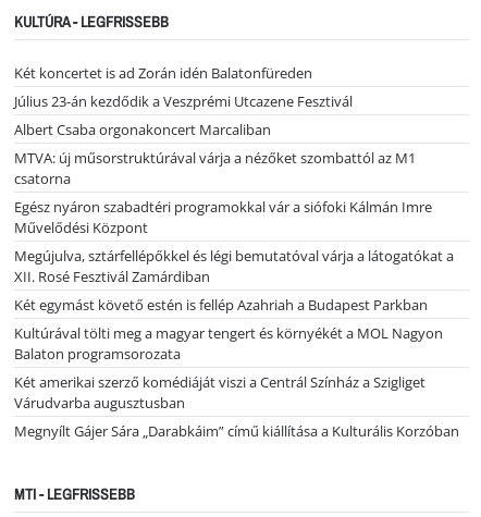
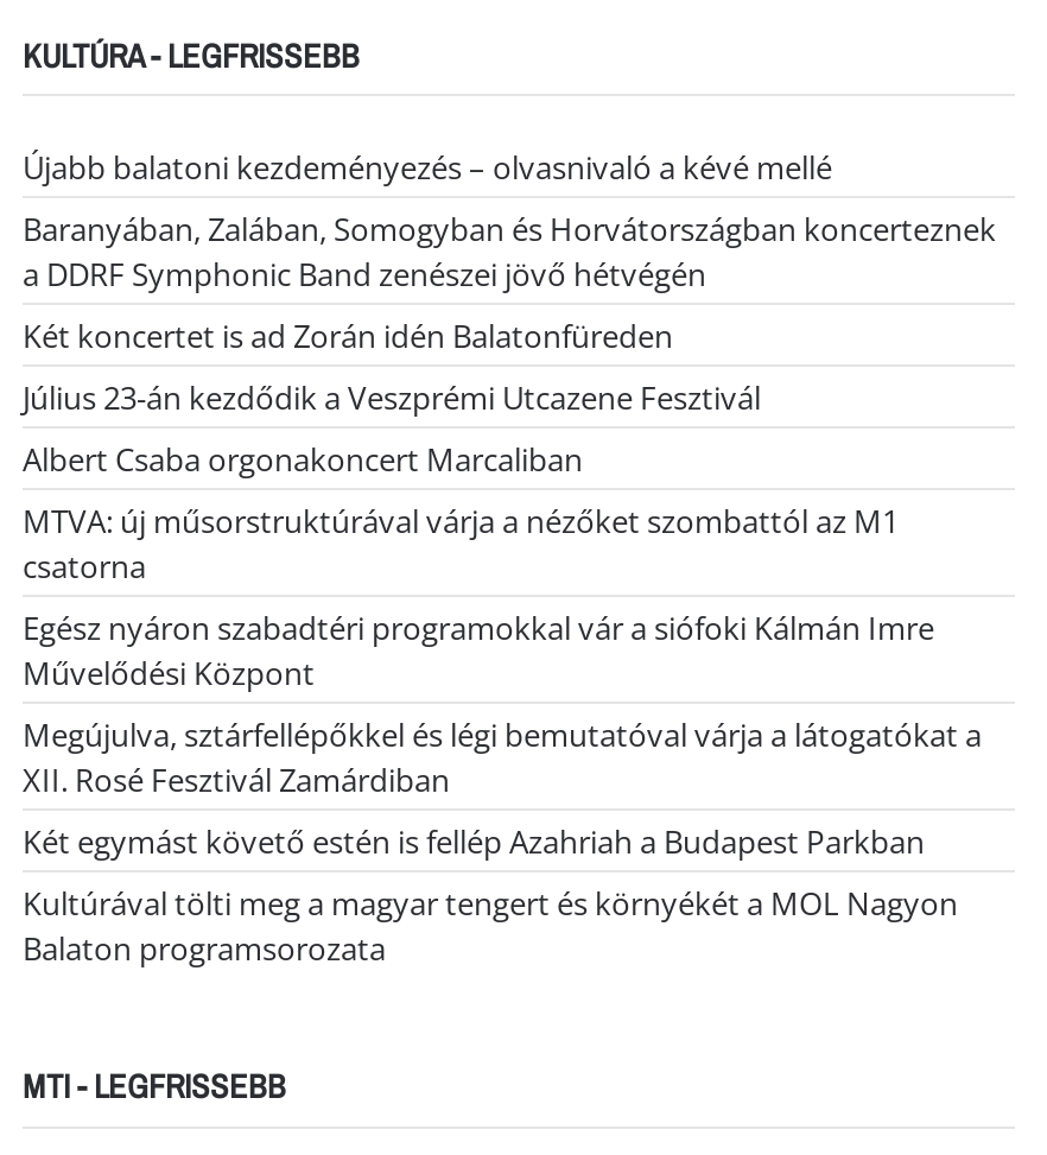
none -> [23,146,996,296] Újabb balatoni kezdeményezés – olvasnivaló a kévé mellé | Baranyában, Zalában, Somogyban és Horvátországban koncerteznek | a DDRF Symphonic Band zenészei jövő hétvégén
moved [14,63,454,364] -> [23,315,982,970]: Két koncertet is ad Zorán idén Balatonfüreden | Július 23-án kezdődik a Veszprémi Utcazene Fesztivál | Albert Csaba orgonakoncert Marcaliban | ... | Kultúrával tölti meg a magyar tengert és környékét a MOL Nagyon | Balaton programsorozata
[14,372,459,441] Két amerikai szerző komédiáját viszi a Centrál Színház a Szigliget | Várudvarba augusztusban | Megnyílt Gájer Sára „Darabkáim” című kiállítása a Kulturális Korzóban -> none

